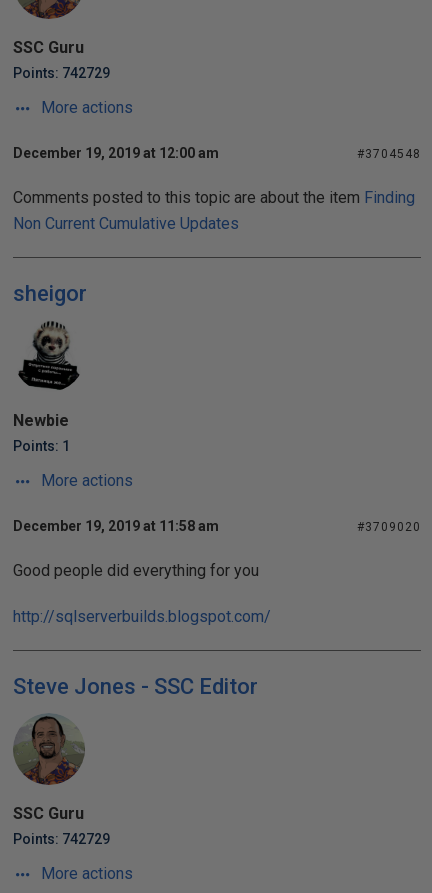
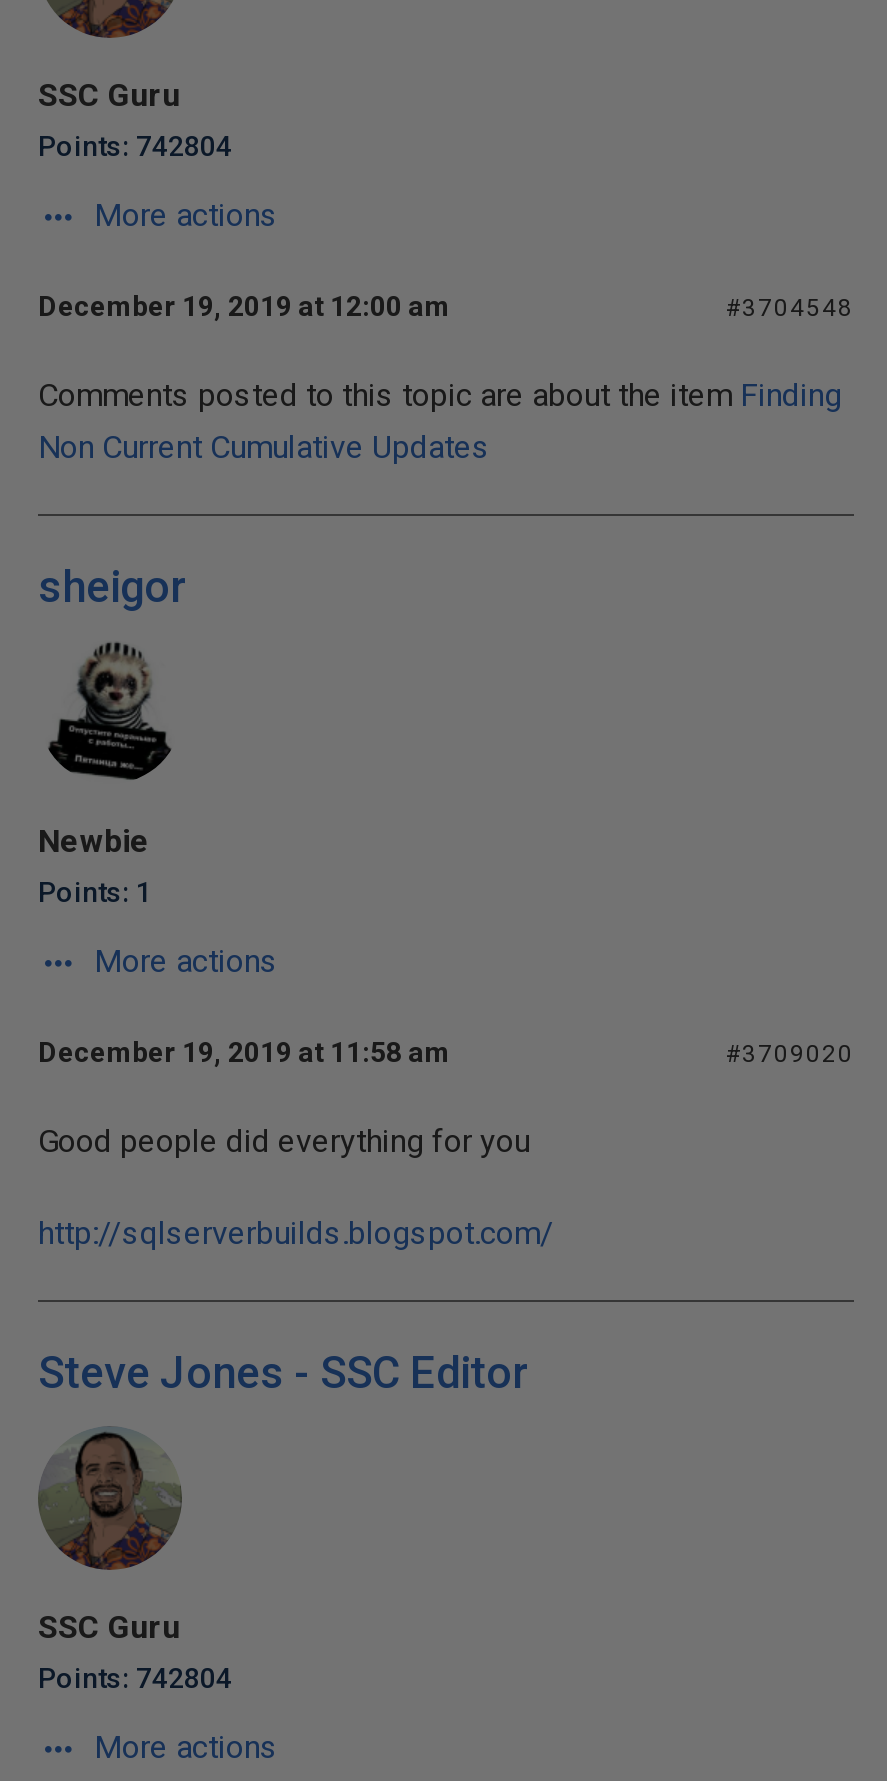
[13,65,110,81] Points: 742729 -> [38,130,232,162] Points: 742804
[13,831,110,847] Points: 742729 -> [38,1662,232,1694] Points: 742804

